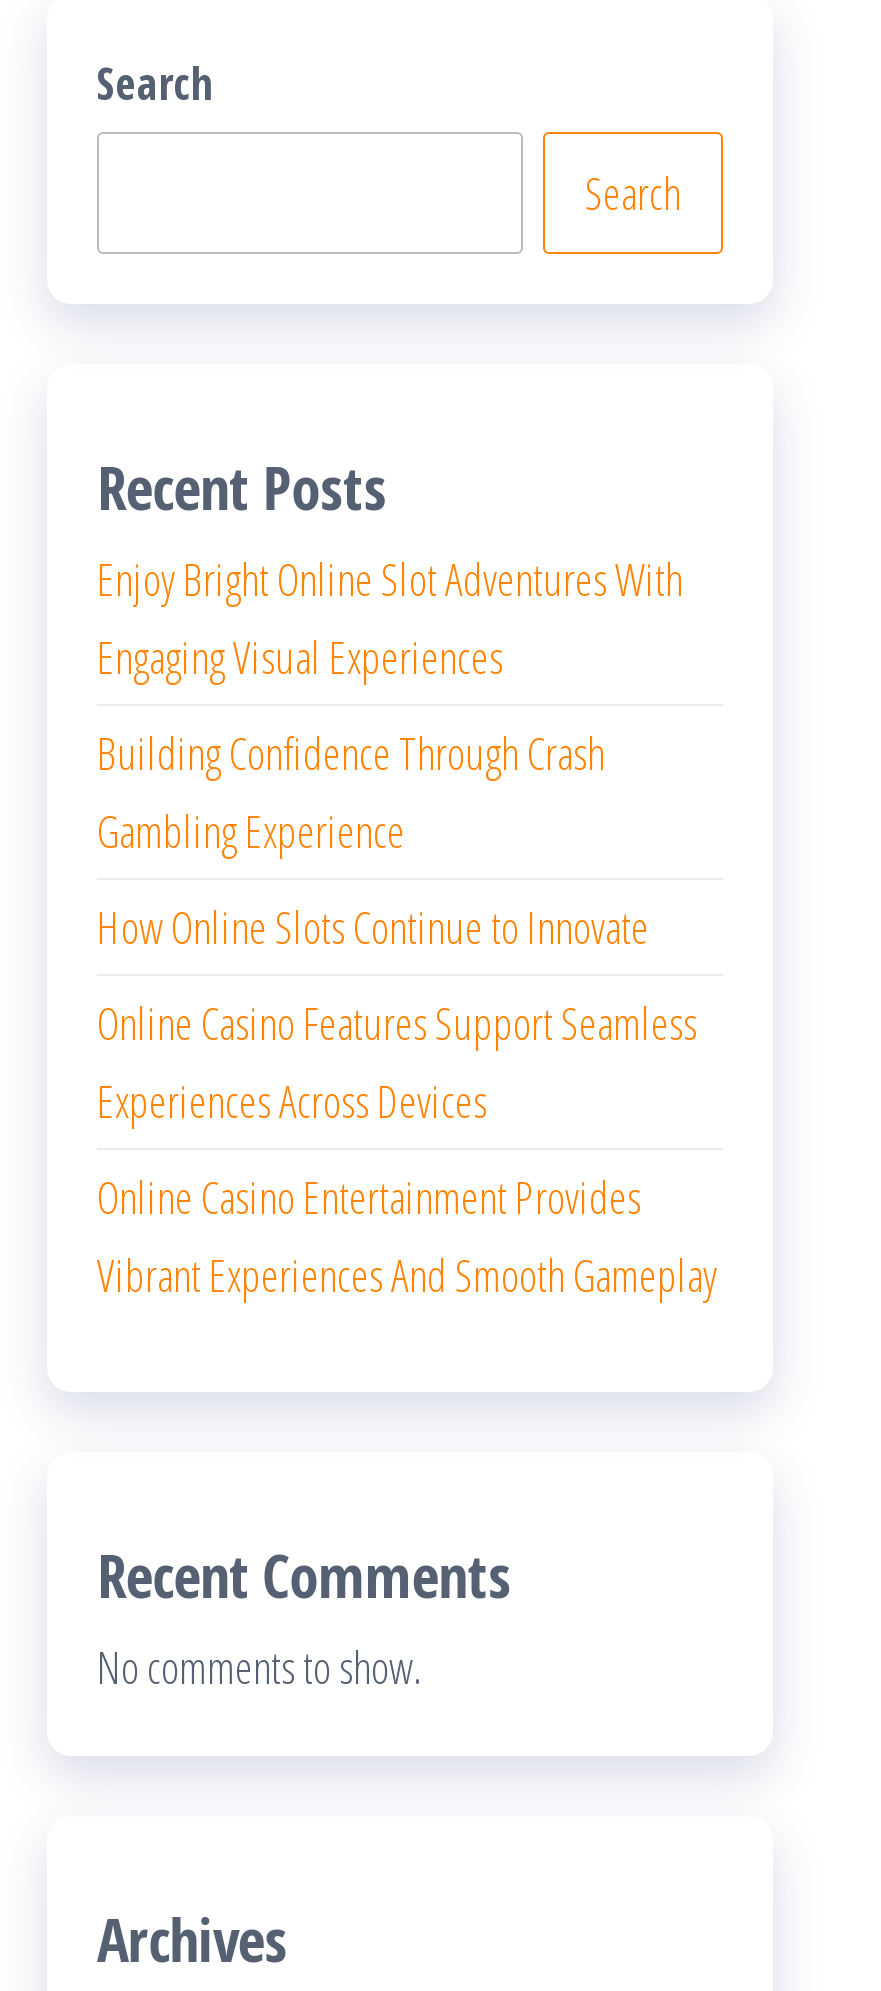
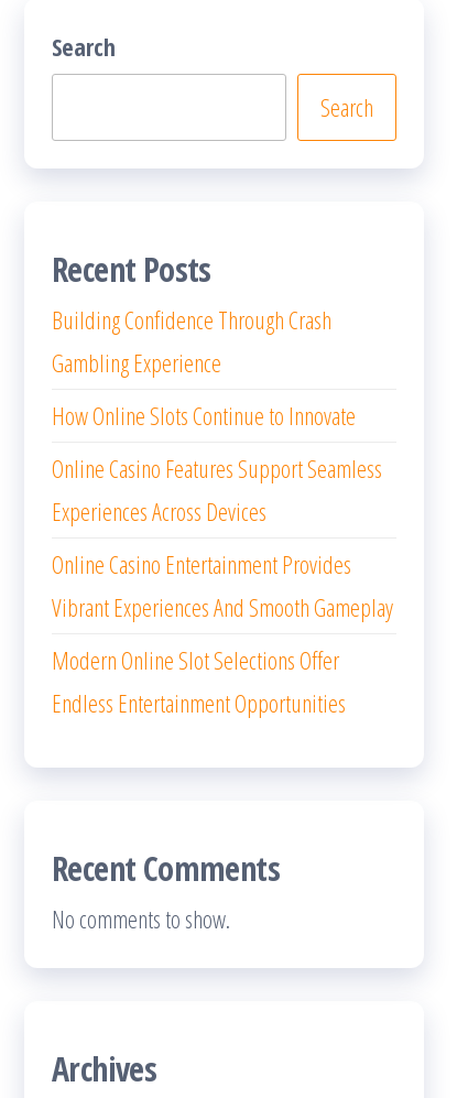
[97,549,683,687] Enjoy Bright Online Slot Adventures With | Engaging Visual Experiences -> none
moved [97,723,717,1305] -> [52,303,393,623]: Building Confidence Through Crash | Gambling Experience | How Online Slots Continue to Innovate | Online Casino Features Support Seamless | Experiences Across Devices | Online Casino Entertainment Provides | Vibrant Experiences And Smooth Gameplay
none -> [52,643,346,719] Modern Online Slot Selections Offer | Endless Entertainment Opportunities

